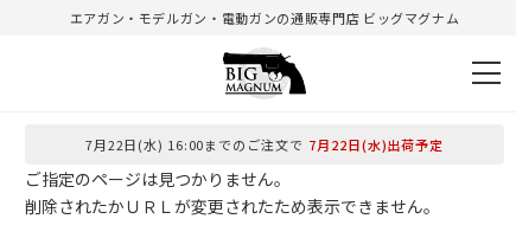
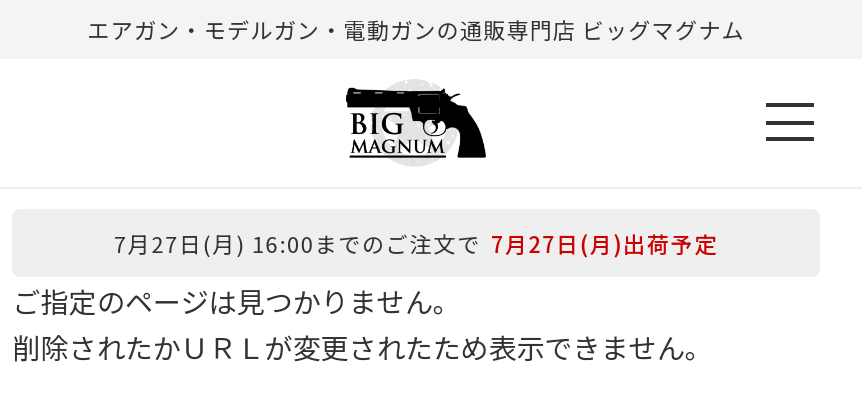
[85,135,444,154] 7月22日(水) 16:00までのご注文で 7月22日(水)出荷予定 -> [114,227,718,259] 7月27日(月) 16:00までのご注文で 7月27日(月)出荷予定

